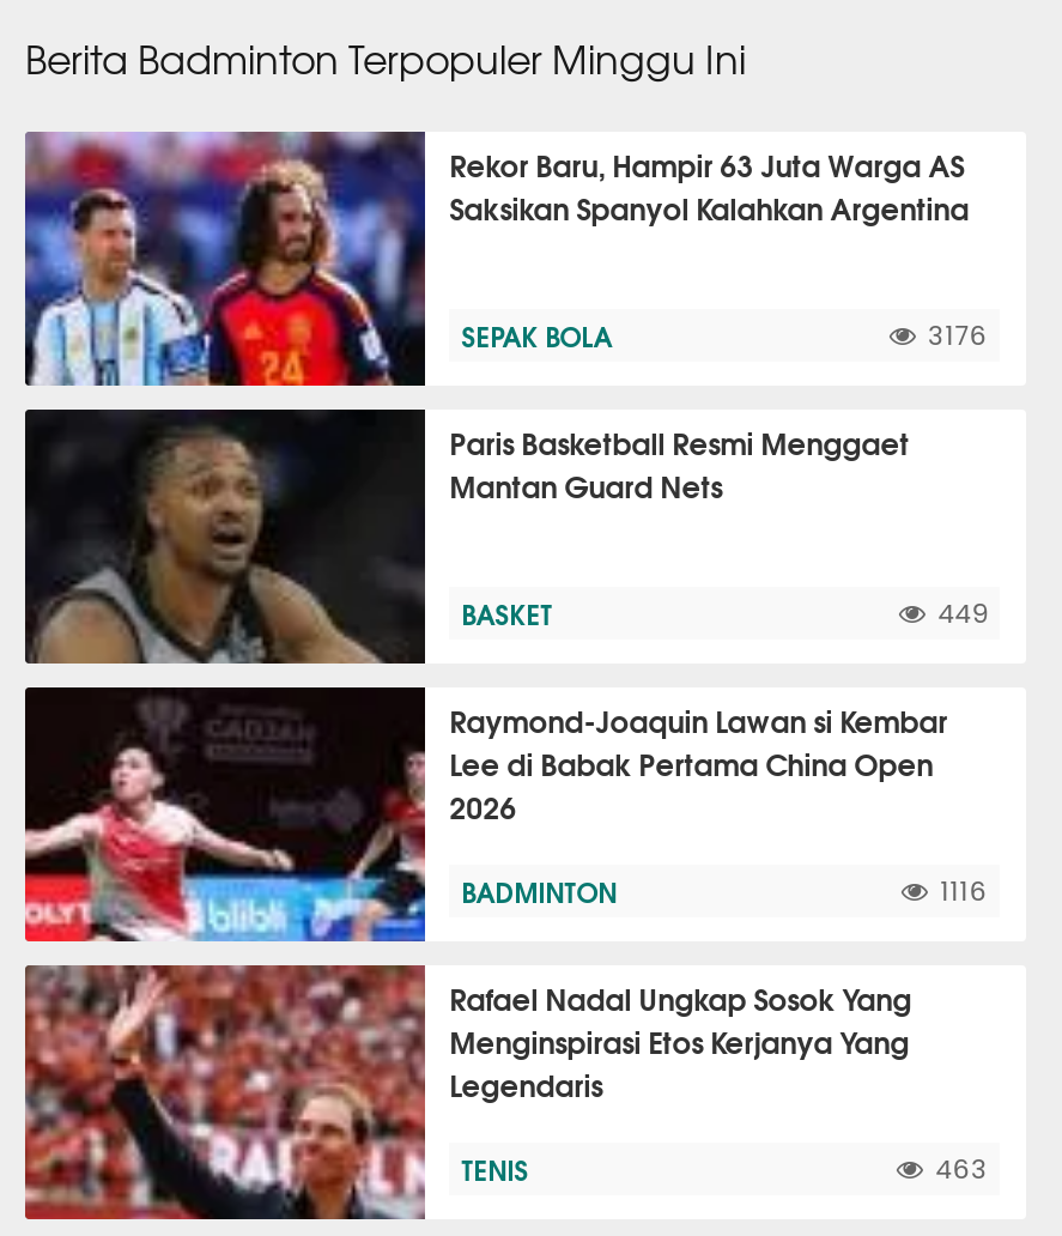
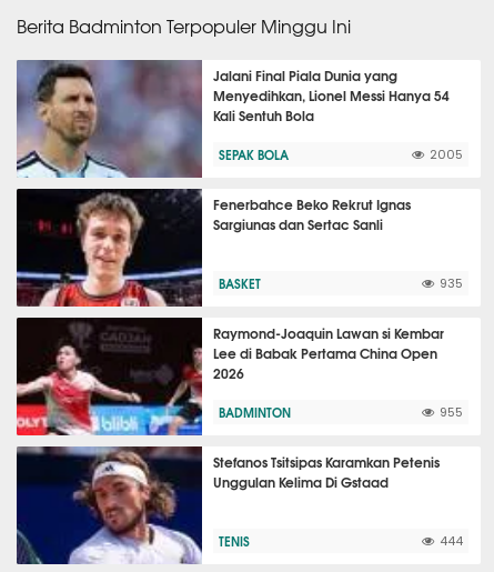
[23,132,969,388] [image] | Rekor Baru, Hampir 63 Juta Warga AS | Saksikan Spanyol Kalahkan Argentina -> [17,60,450,179] [image] | Jalani Final Piala Dunia yang | Menyedihkan, Lionel Messi Hanya 54 | Kali Sentuh Bola
[928,323,988,350] 3176 -> [430,149,463,161] 2005
[25,412,909,666] [image] | Paris Basketball Resmi Menggaet | Mantan Guard Nets -> [16,189,411,308] [image] | Fenerbahce Beko Rekrut Ignas | Sargiunas dan Sertac Sanli
[938,601,988,628] 449 -> [440,278,463,290] 935
[940,879,988,905] 1116 -> [440,407,463,419] 955
[23,963,912,1222] [image] | Rafael Nadal Ungkap Sosok Yang | Menginspirasi Etos Kerjanya Yang | Legendaris -> [16,446,440,565] [image] | Stefanos Tsitsipas Karamkan Petenis | Unggulan Kelima Di Gstaad
[935,1157,988,1183] 463 -> [440,535,463,548] 444

